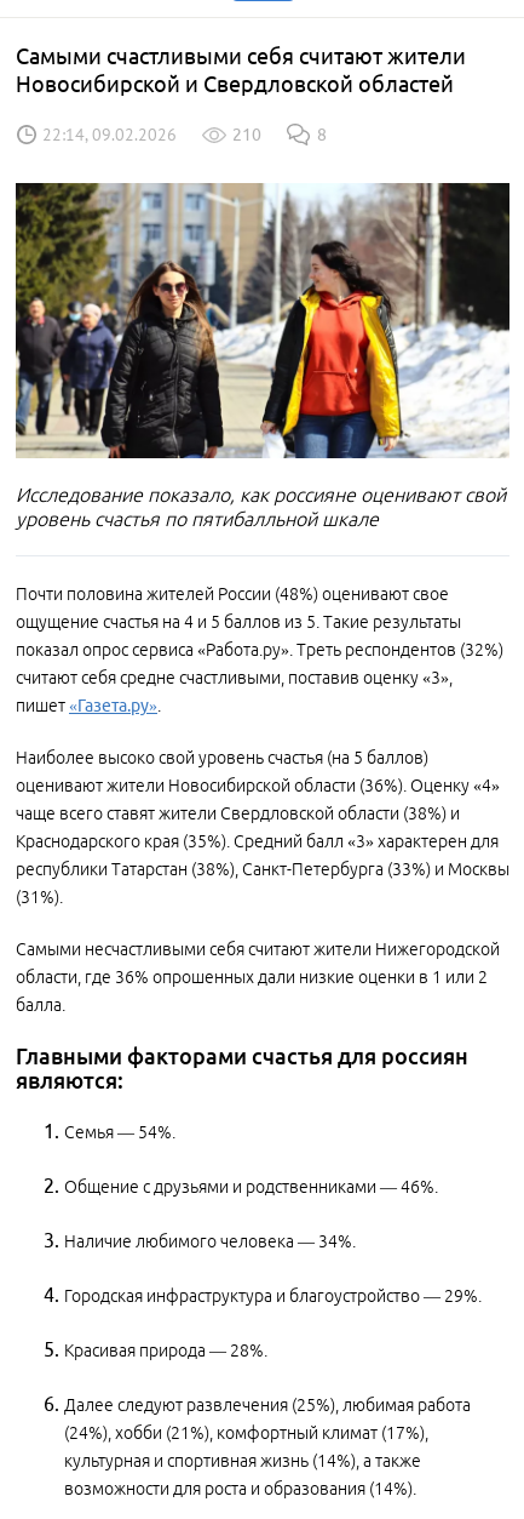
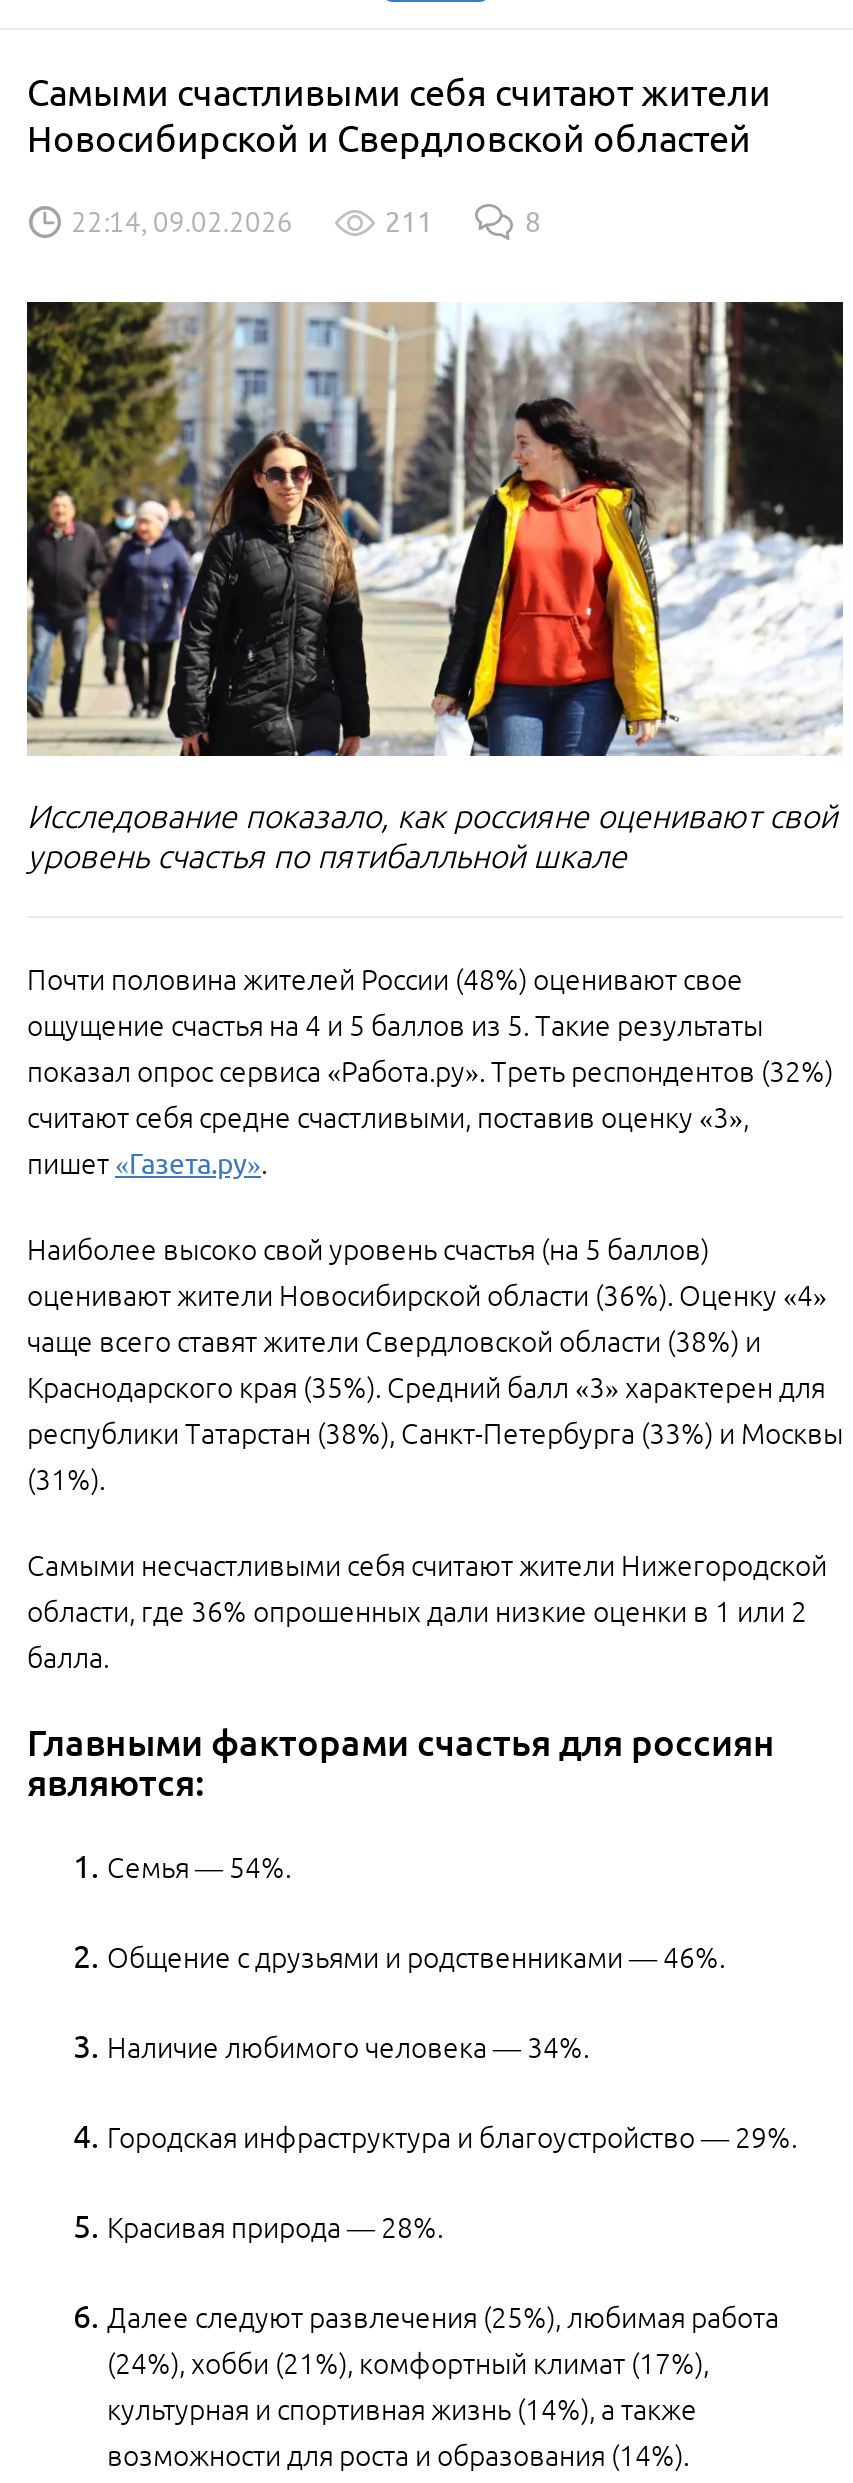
[232,125,261,144] 210 -> [385,206,433,238] 211

